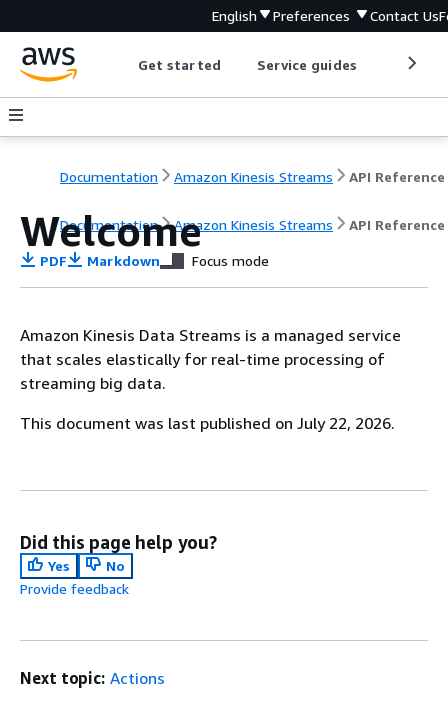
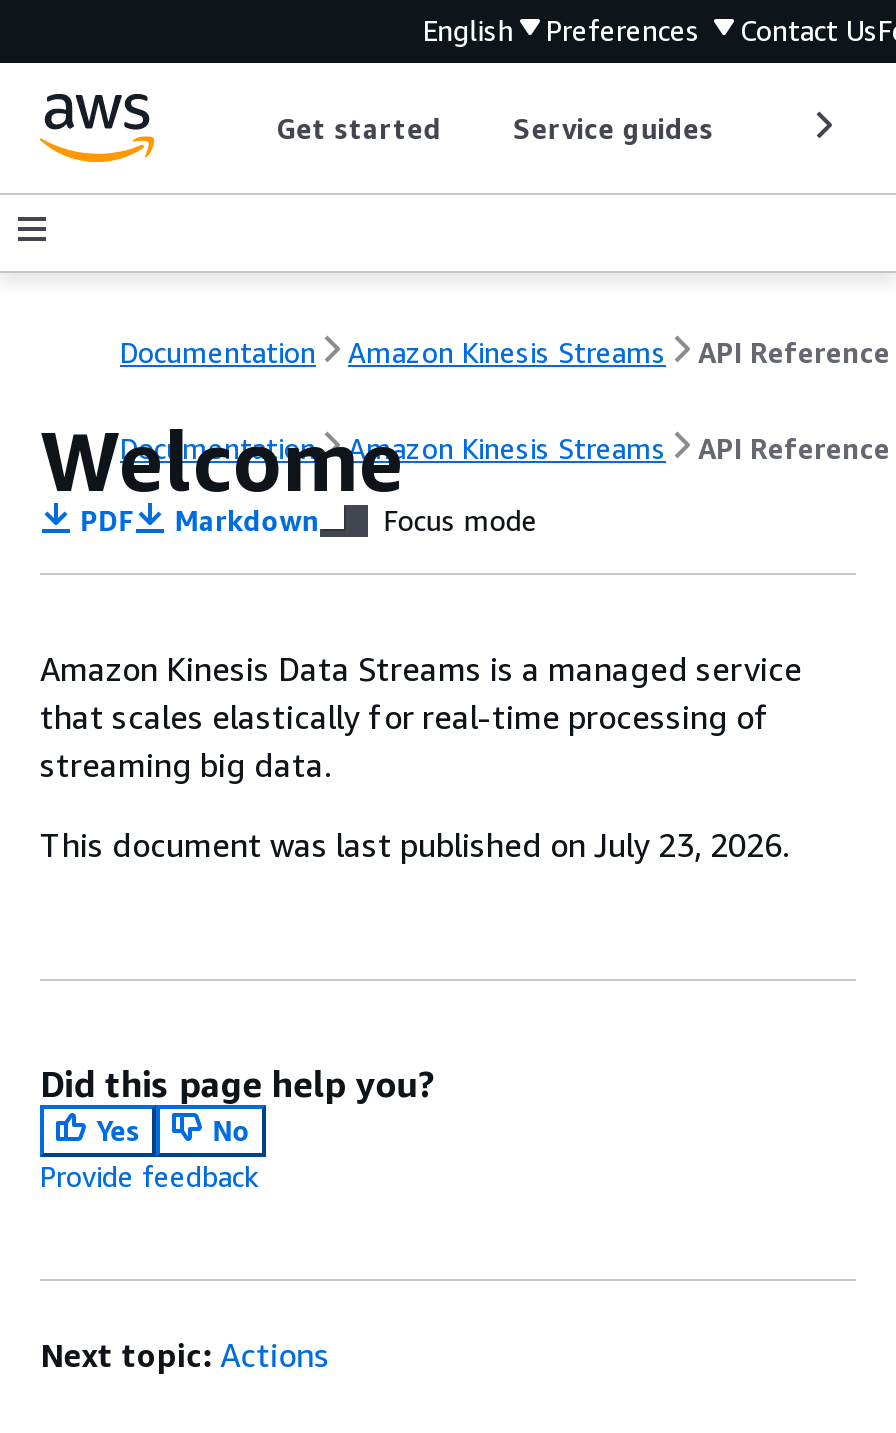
[20,413,395,433] This document was last published on July 22, 2026. -> [40,825,790,865] This document was last published on July 23, 2026.

